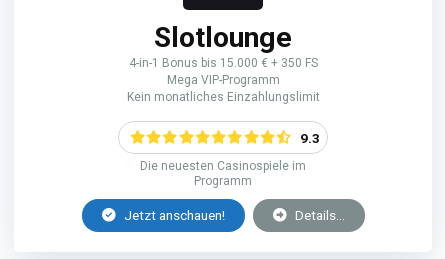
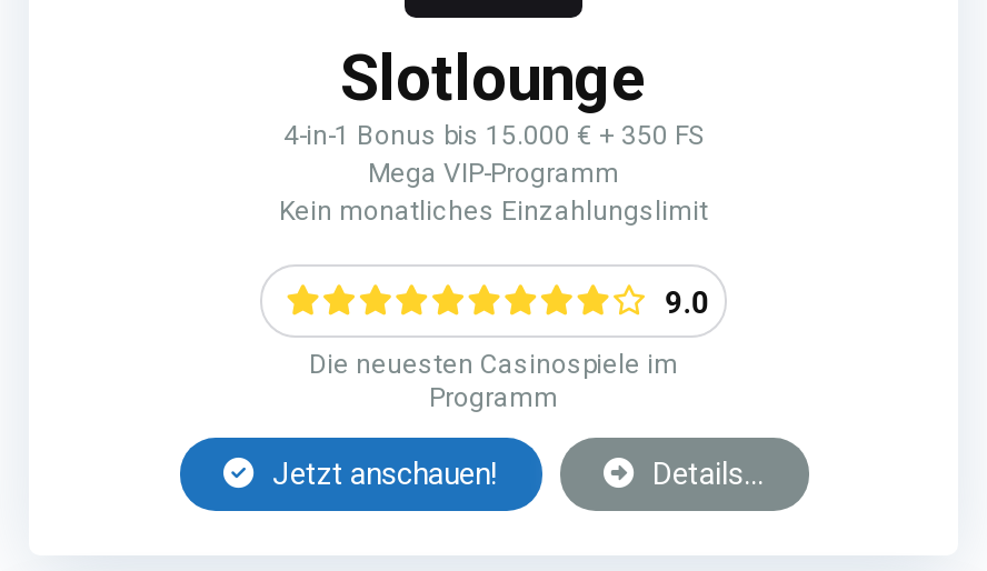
[300,130,320,146] 9.3 -> [665,285,709,320] 9.0

